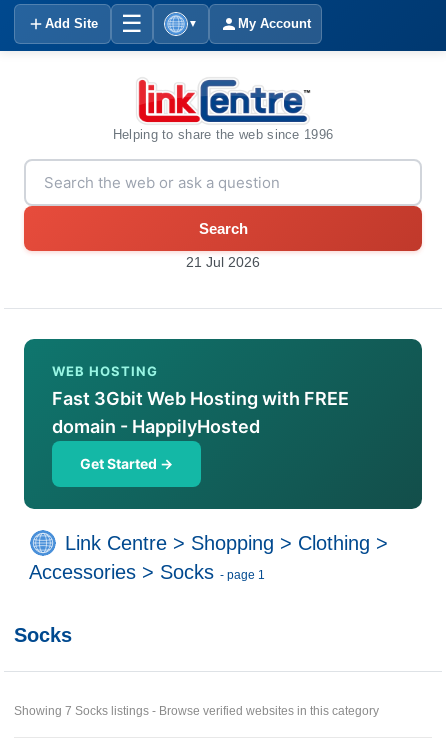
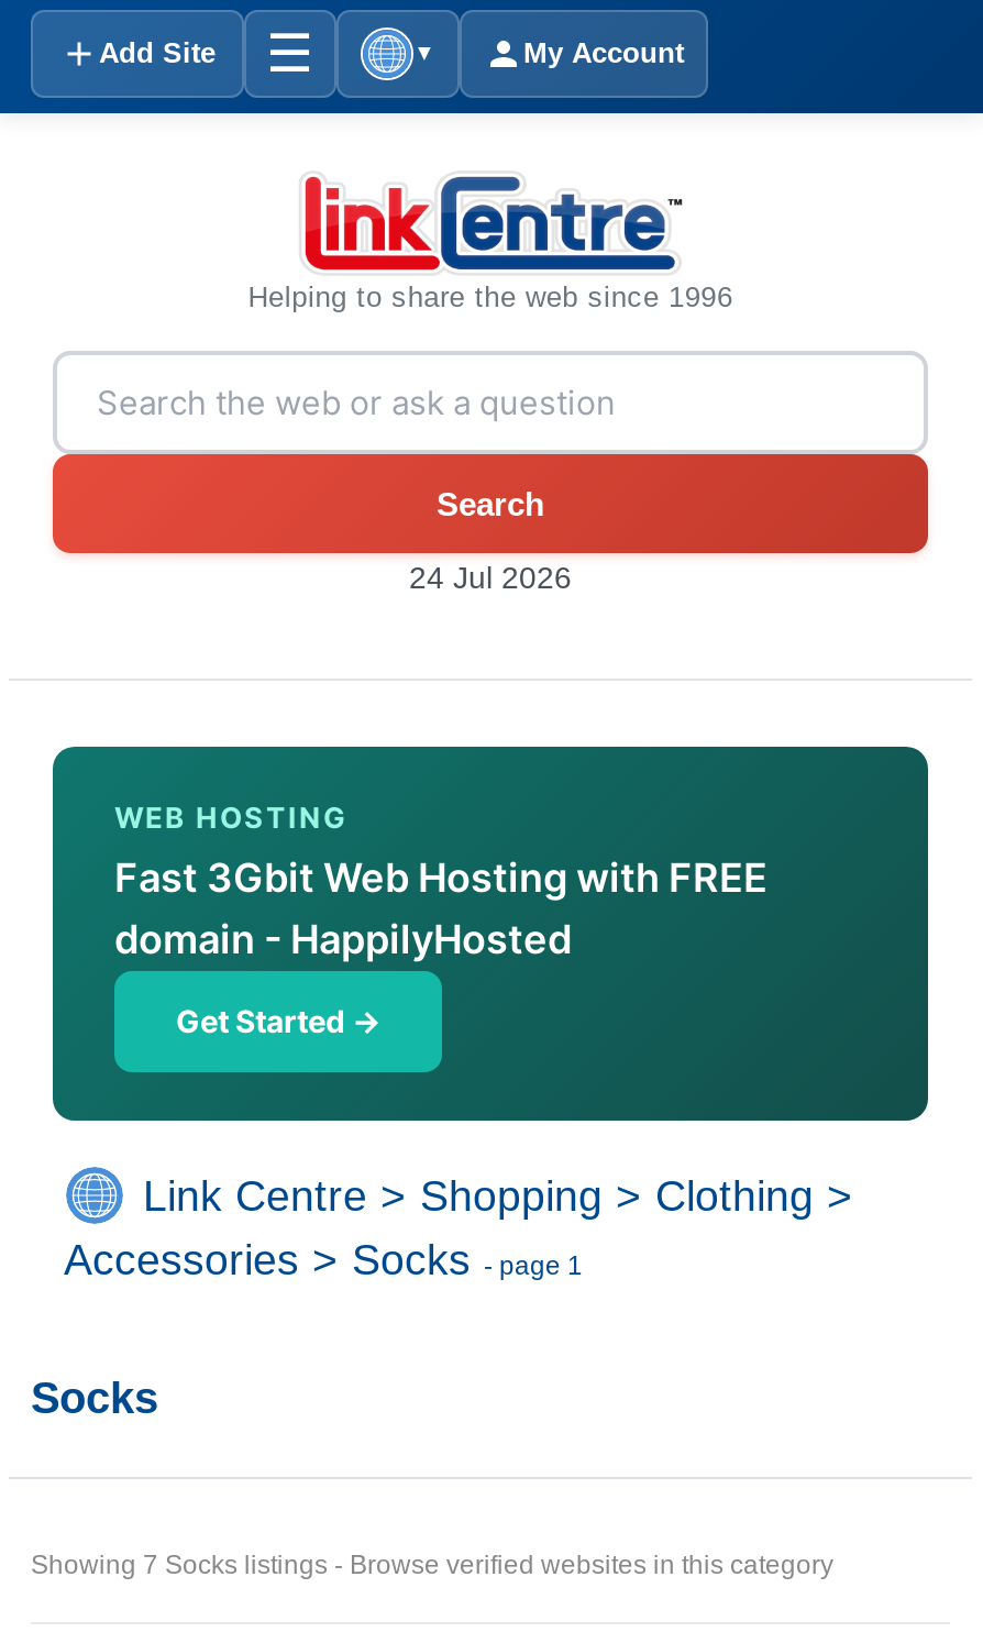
[186,254,260,270] 21 Jul 2026 -> [409,560,572,595] 24 Jul 2026

